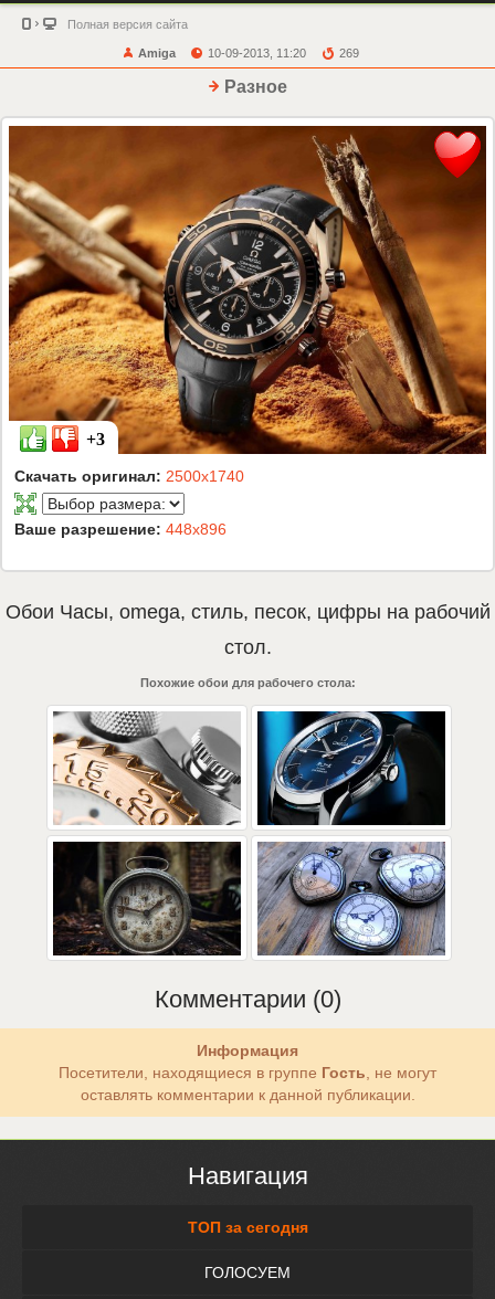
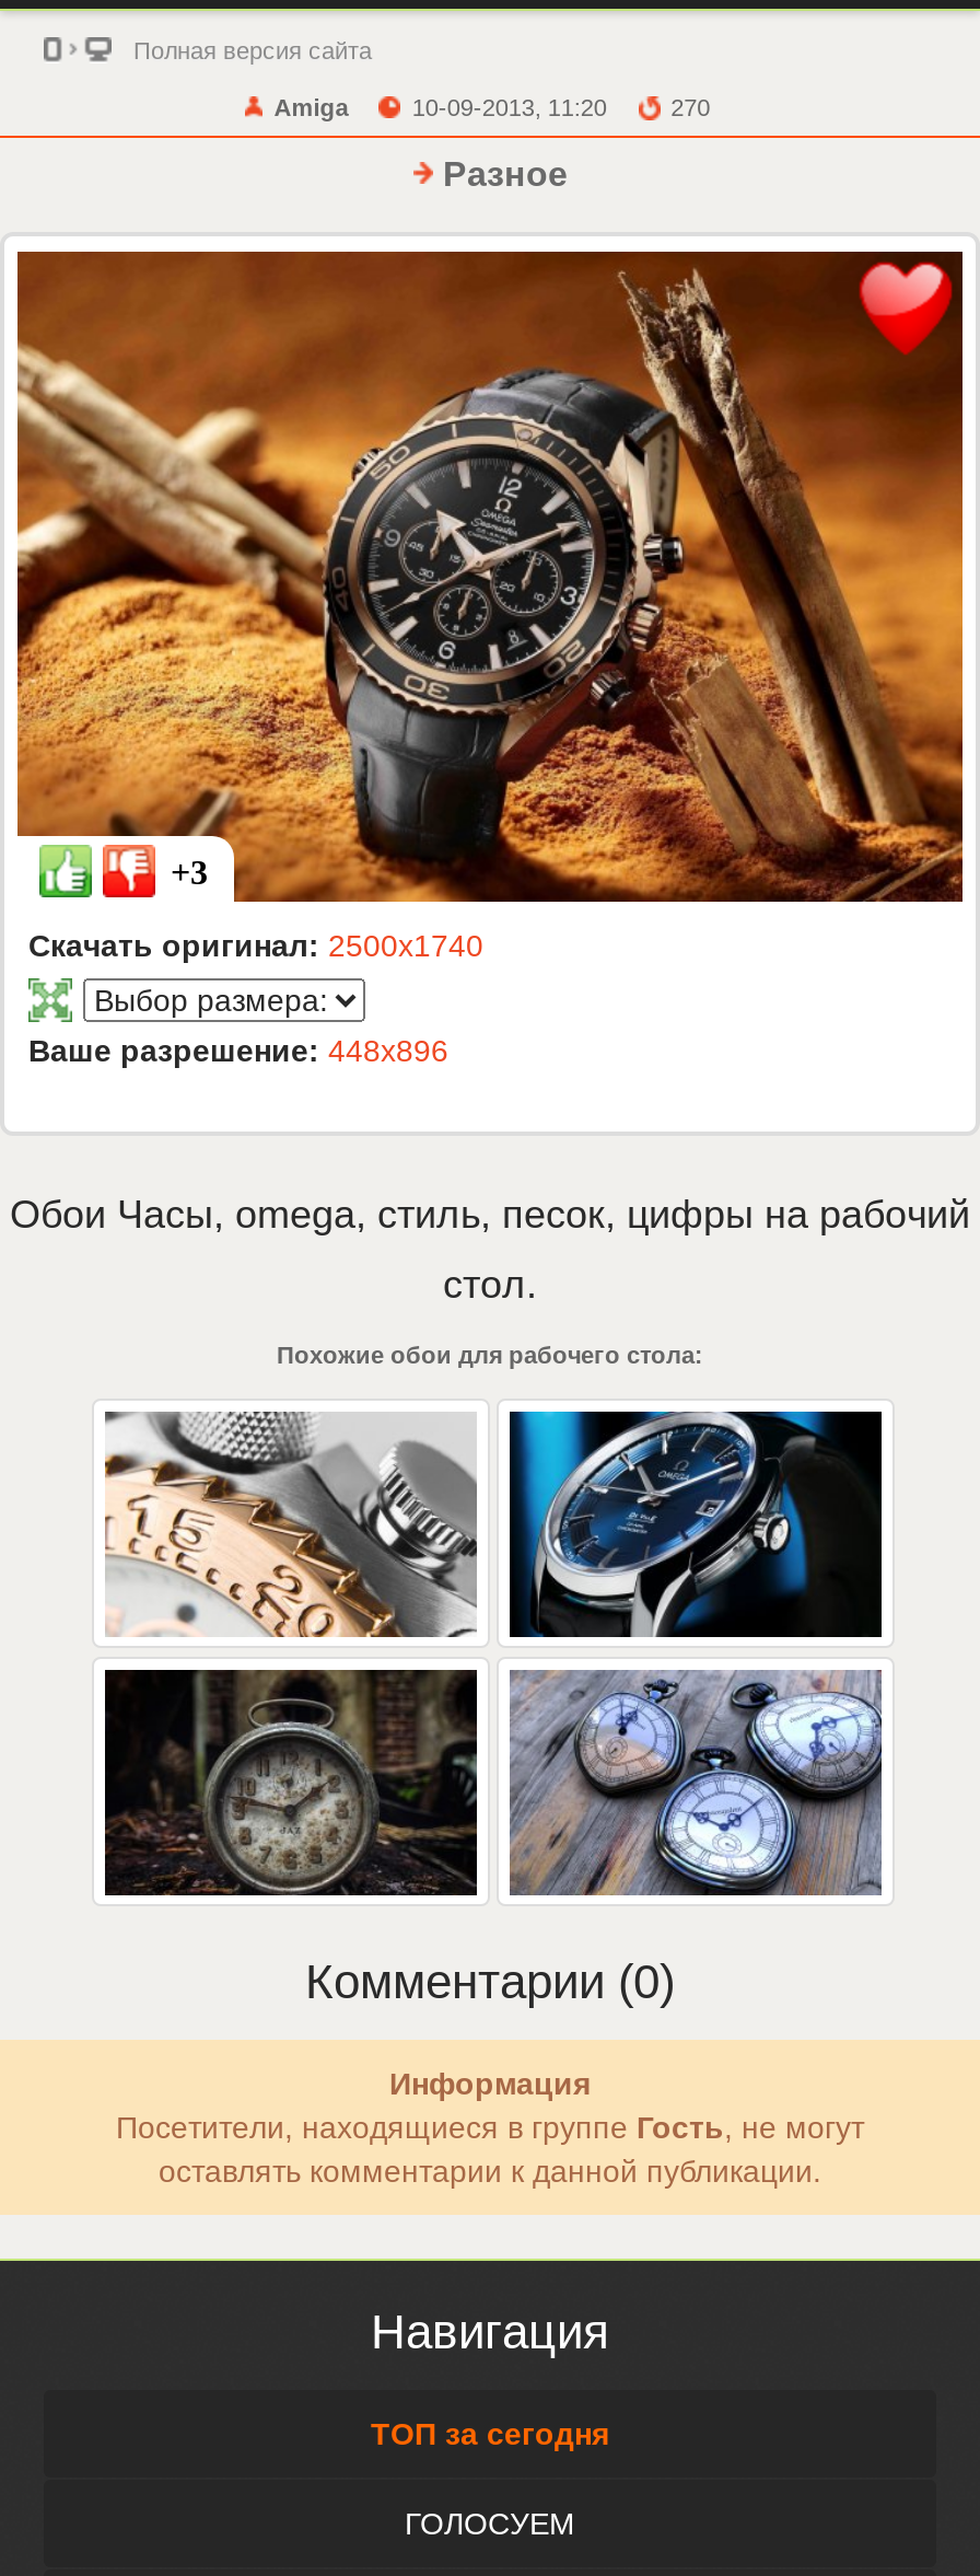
[339,46,359,60] 269 -> [671,94,710,120] 270

